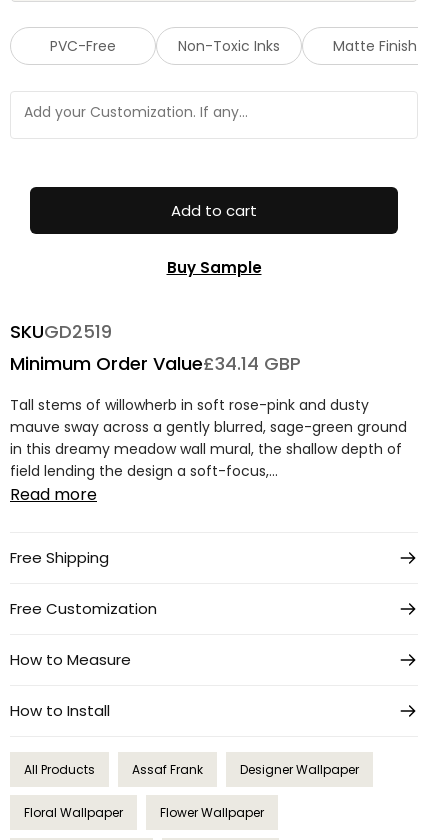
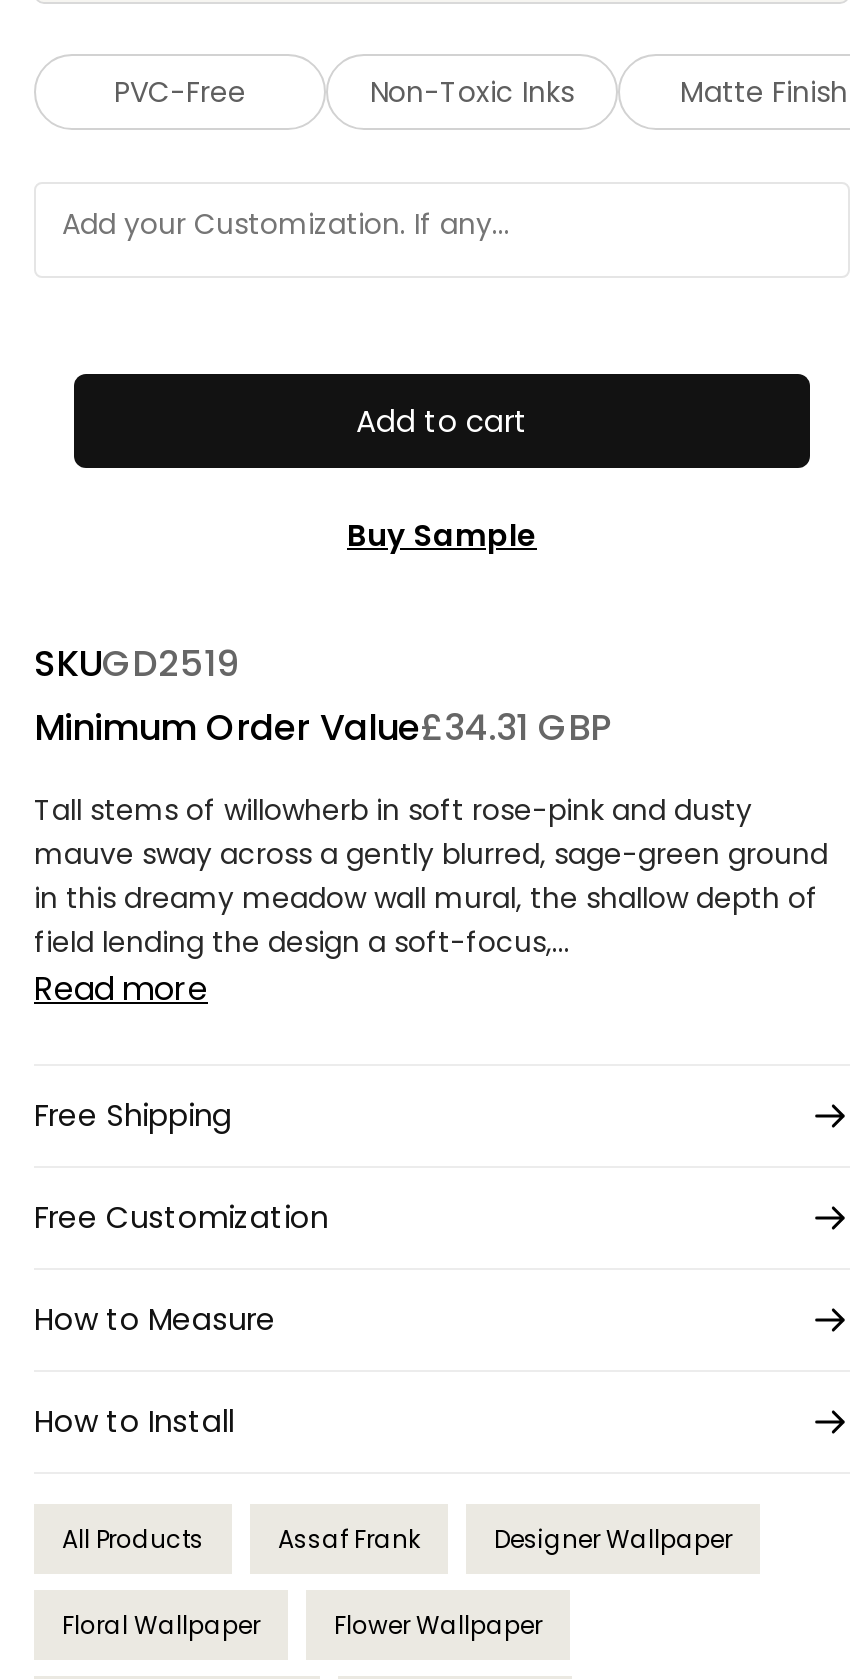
[10,351,301,376] Minimum Order Value£34.14 GBP -> [34,703,612,753] Minimum Order Value£34.31 GBP

